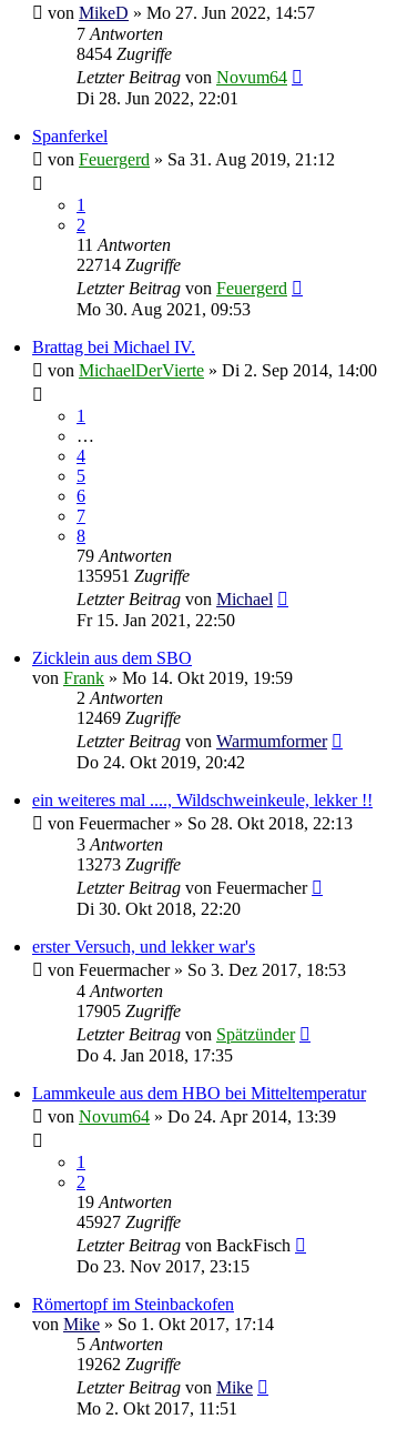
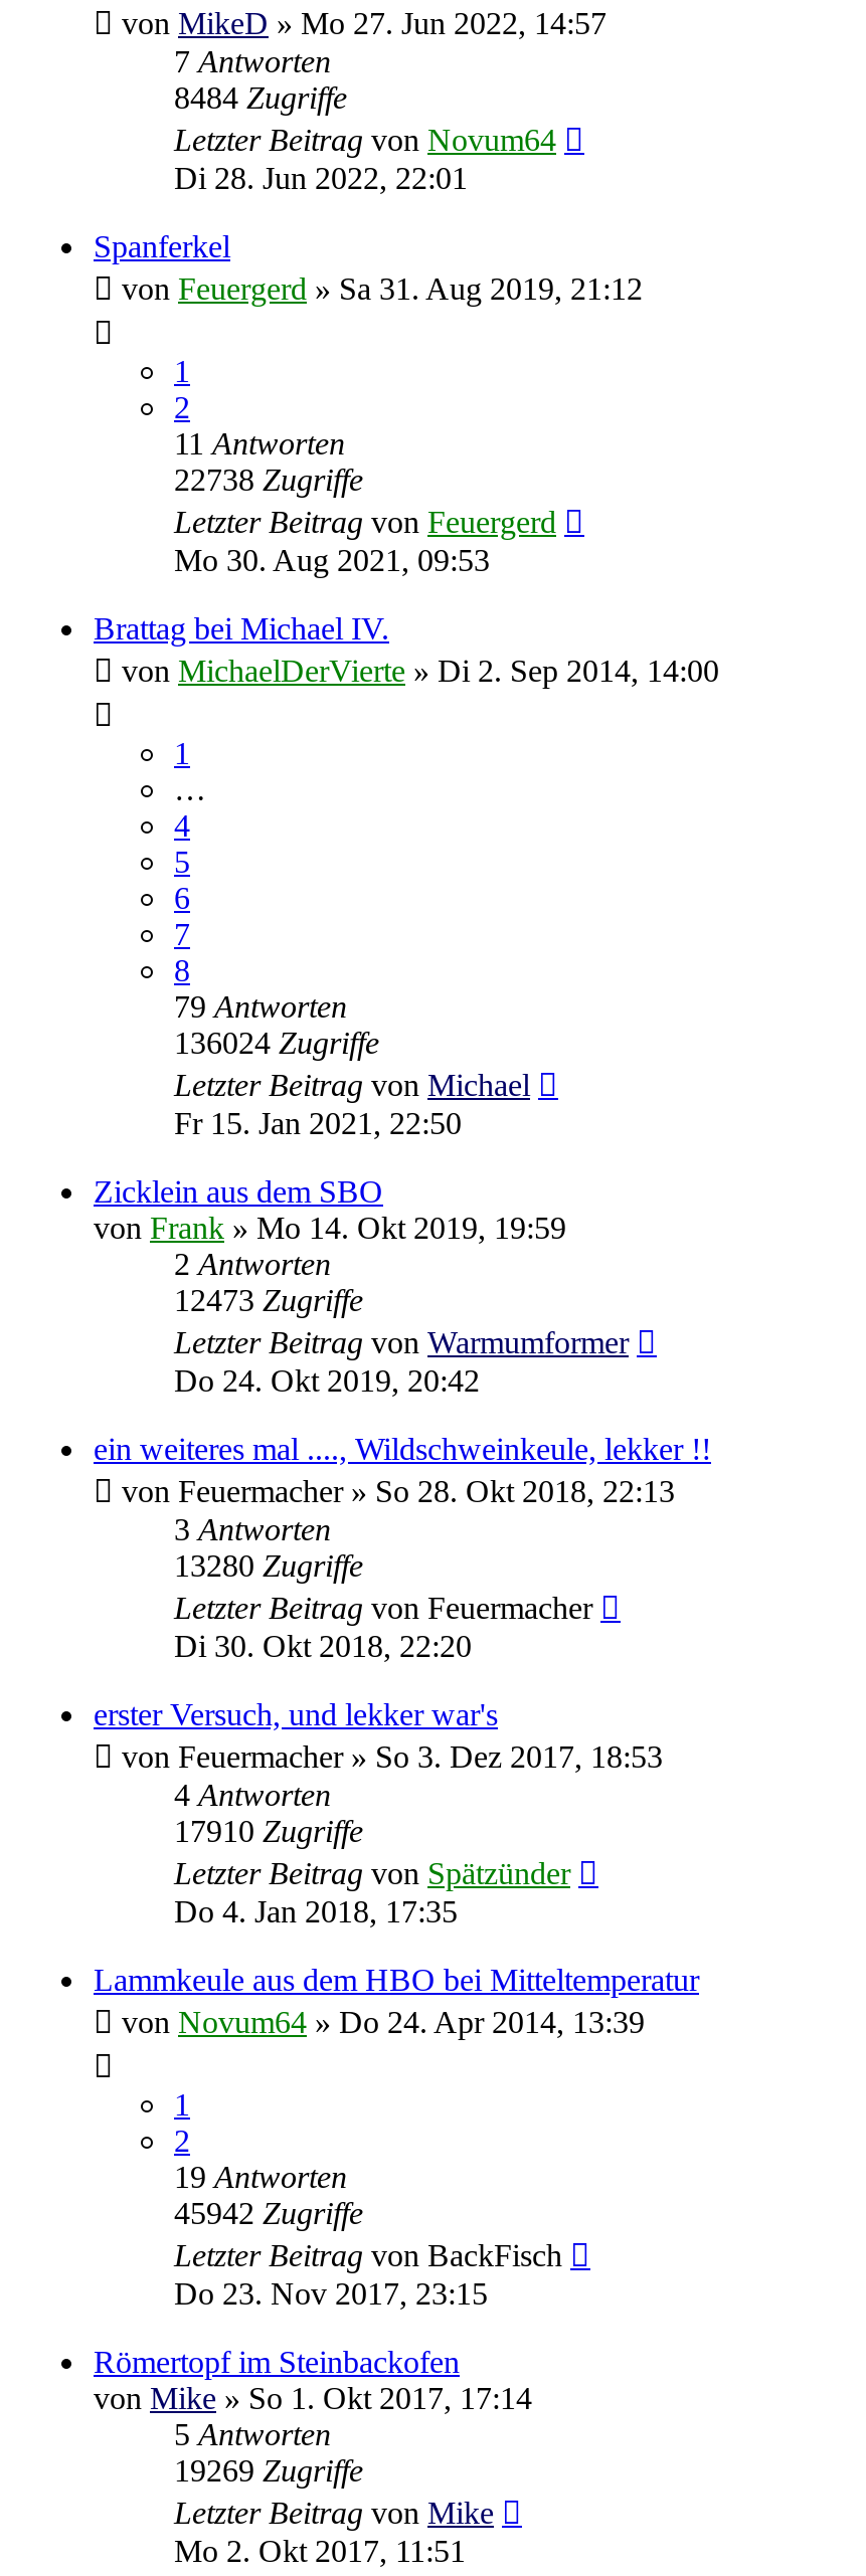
[77,44,172,63] 8454 Zugriffe -> [174,80,347,114] 8484 Zugriffe
[77,255,181,274] 22714 Zugriffe -> [174,462,363,496] 22738 Zugriffe
[77,566,190,585] 135951 Zugriffe -> [174,1025,379,1059] 136024 Zugriffe
[77,708,181,727] 12469 Zugriffe -> [174,1283,363,1317] 12473 Zugriffe
[77,855,181,874] 13273 Zugriffe -> [174,1548,363,1582] 13280 Zugriffe
[77,1001,181,1020] 17905 Zugriffe -> [174,1813,363,1848] 17910 Zugriffe
[77,1212,181,1231] 45927 Zugriffe -> [174,2196,363,2230] 45942 Zugriffe
[77,1354,181,1373] 19262 Zugriffe -> [174,2453,363,2487] 19269 Zugriffe

